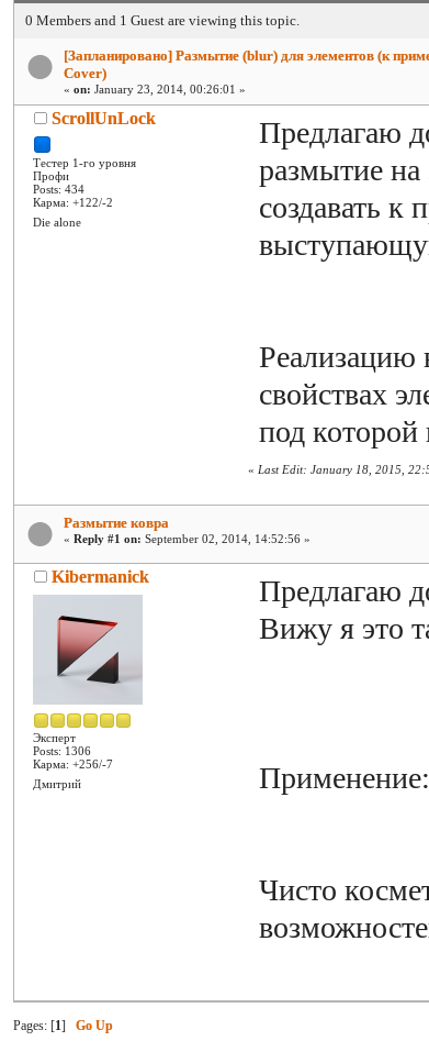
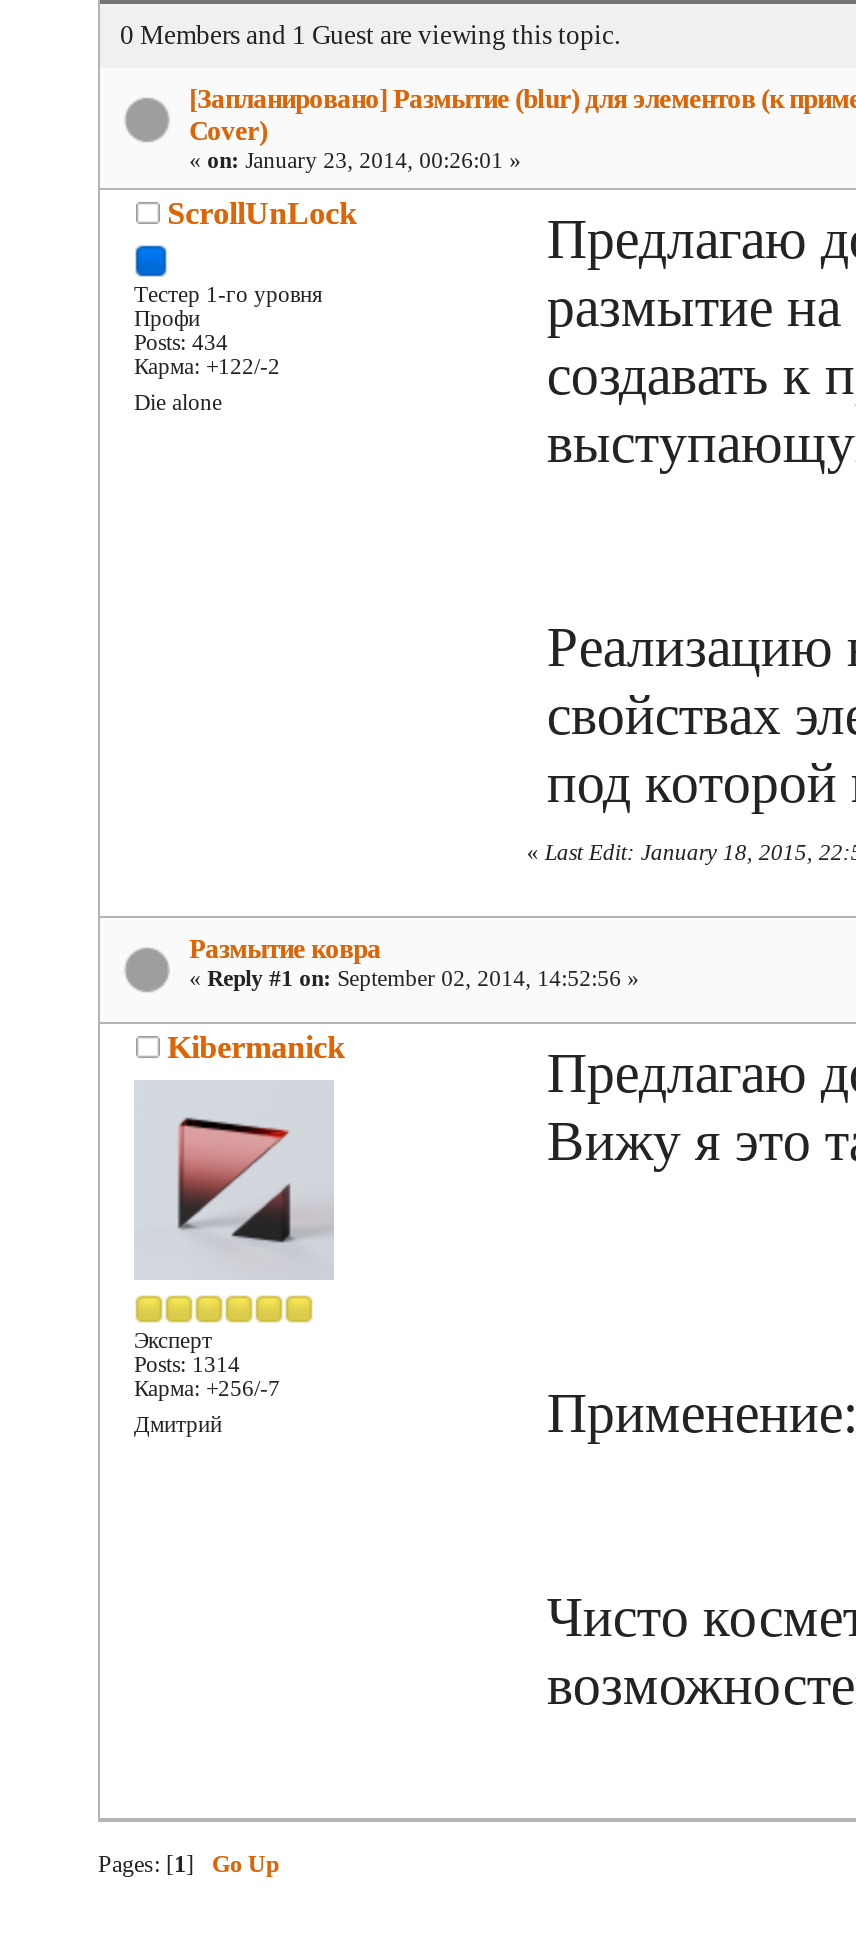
[33,745,91,758] Posts: 1306 -> [134,1353,240,1377] Posts: 1314

